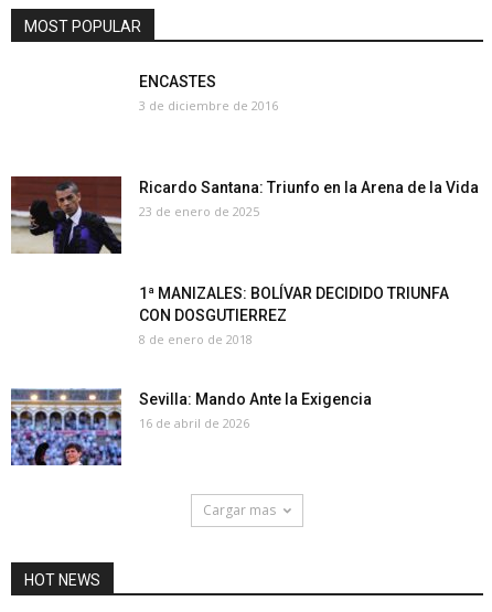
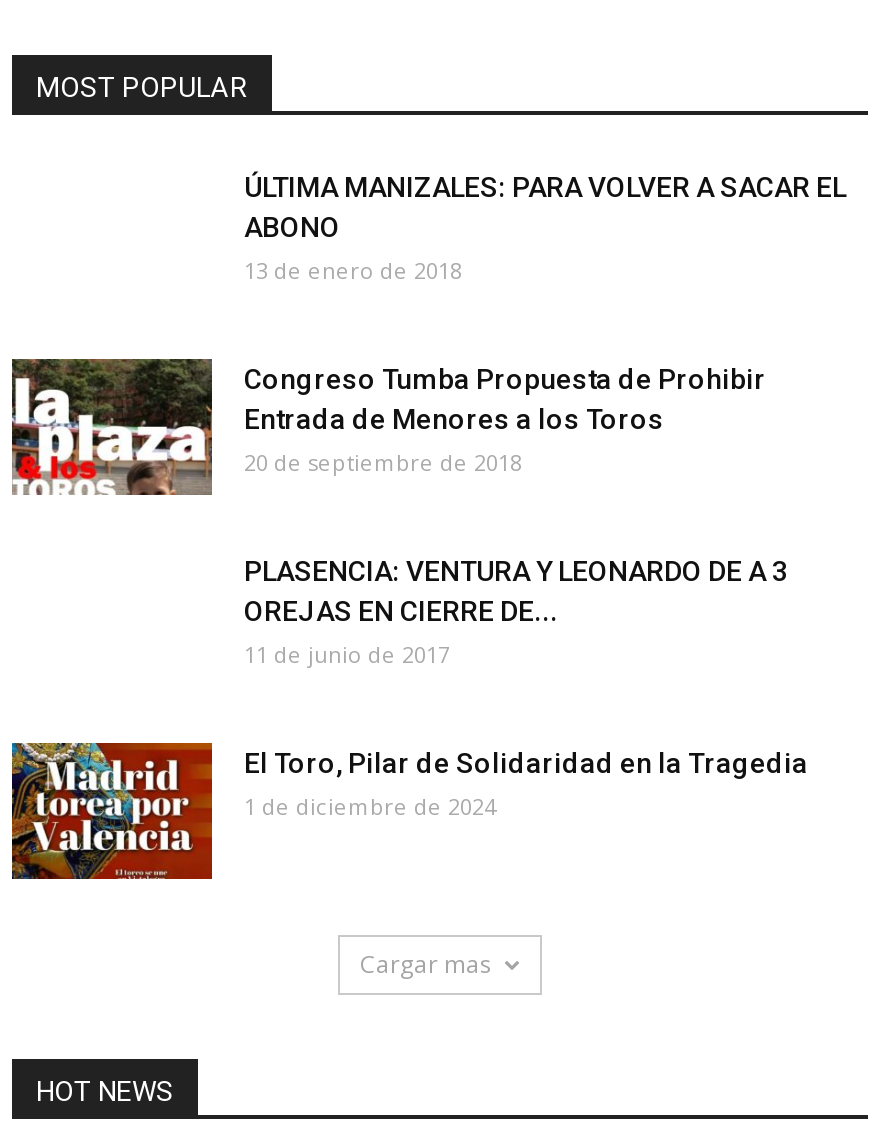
[139,72,278,113] ENCASTES | 3 de diciembre de 2016 -> [244,170,846,284] ÚLTIMA MANIZALES: PARA VOLVER A SACAR EL | ABONO | 13 de enero de 2018
[11,176,479,255] [image] | Ricardo Santana: Triunfo en la Arena de la Vida | 23 de enero de 2025 -> [12,359,766,499] [image] | Congreso Tumba Propuesta de Prohibir | Entrada de Menores a los Toros | 20 de septiembre de 2018
[139,284,449,347] 1ª MANIZALES: BOLÍVAR DECIDIDO TRIUNFA | CON DOSGUTIERREZ | 8 de enero de 2018 -> [244,554,788,668] PLASENCIA: VENTURA Y LEONARDO DE A 3 | OREJAS EN CIERRE DE... | 11 de junio de 2017
[10,388,372,466] [image] | Sevilla: Mando Ante la Exigencia | 16 de abril de 2026 -> [10,741,808,883] [image] | El Toro, Pilar de Solidaridad en la Tragedia | 1 de diciembre de 2024

